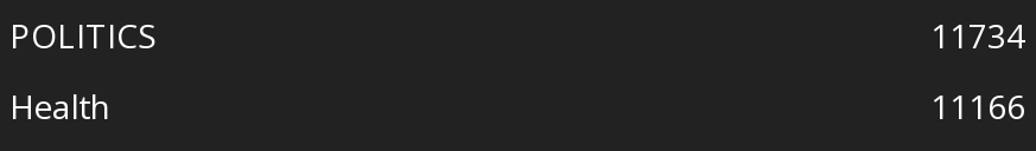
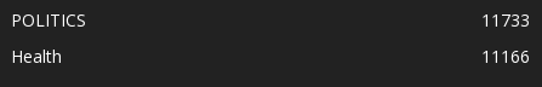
[930,12,1025,57] 11734 -> [481,8,530,31] 11733

